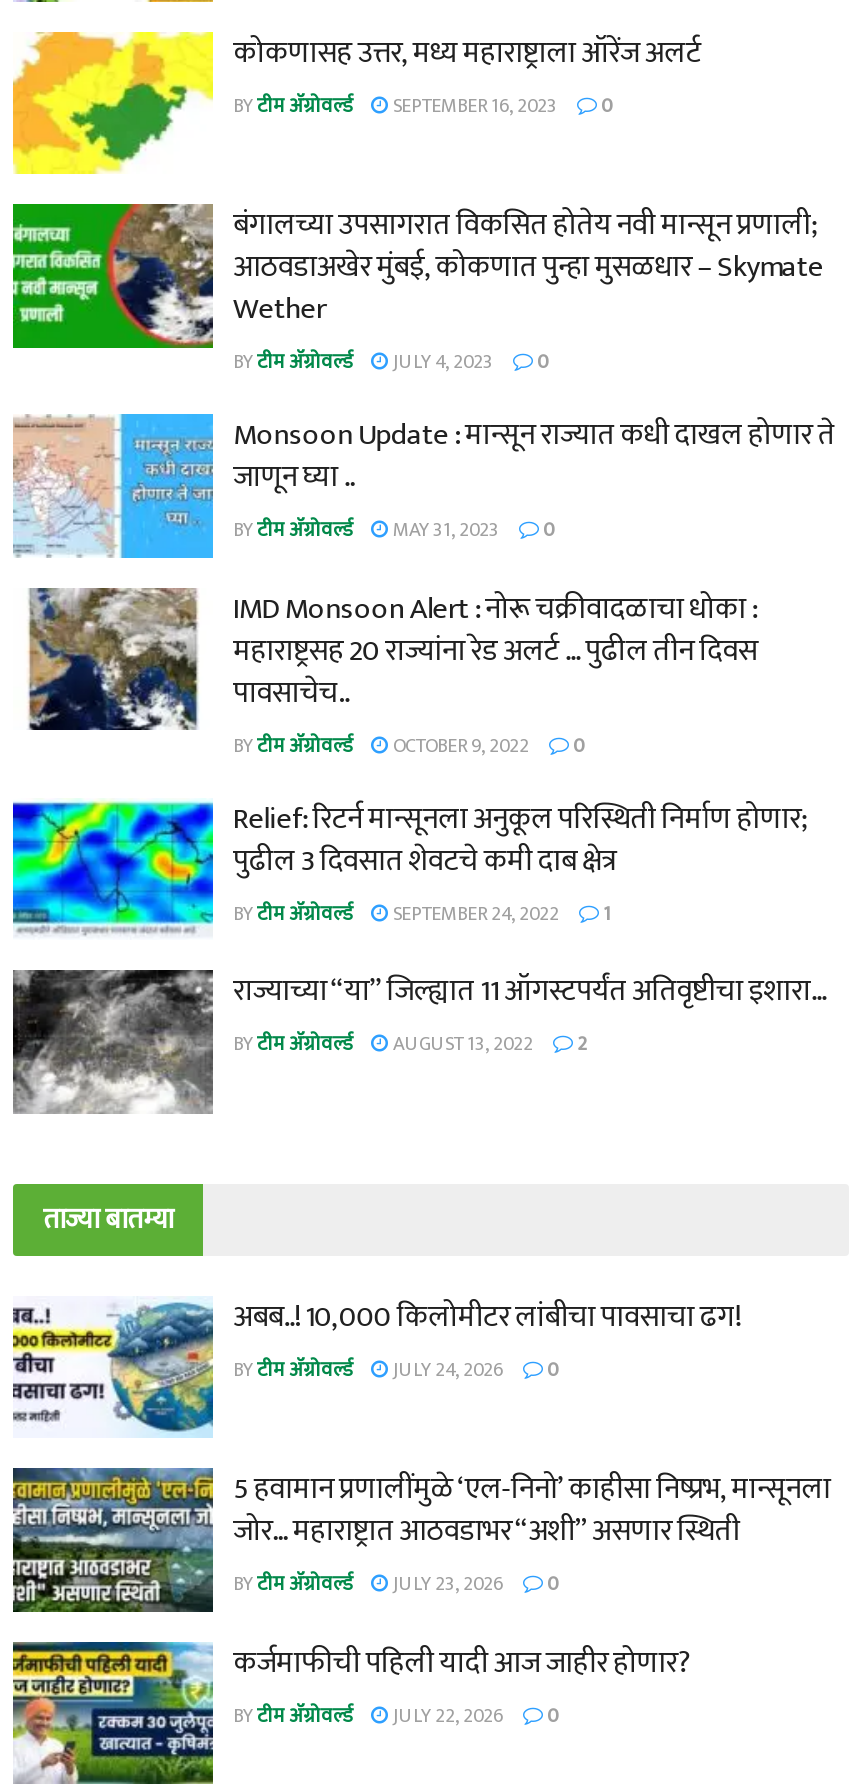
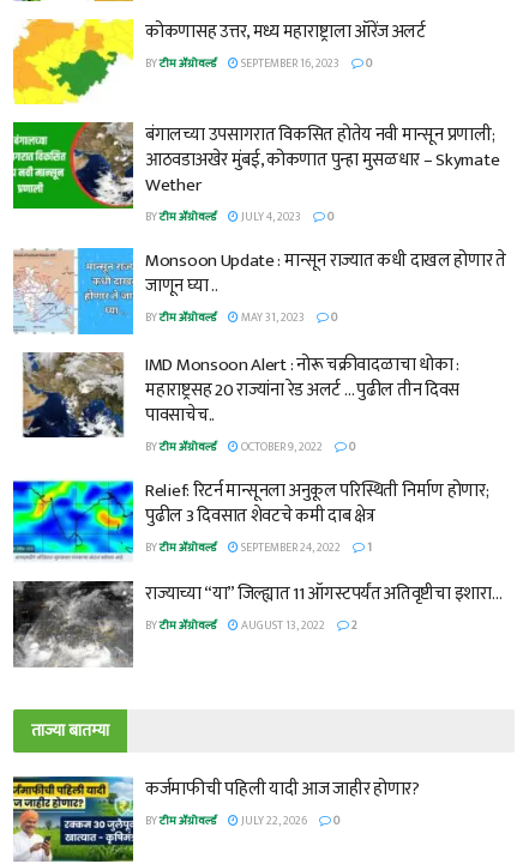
[11,1291,831,1600] [image] | अबब..! 10,000 किलोमीटर लांबीचा पावसाचा ढग! | BY टीम ॲग्रोवर्ल्ड | JULY 24, 2026 | 0 | 5 हवामान प्रणालींमुळे ‘एल-निनो’ काहीसा निष्प्रभ, मान्सूनला | जोर… महाराष्ट्रात आठवडाभर “अशी” असणार स्थिती | BY टीम ॲग्रोवर्ल्ड | JULY 23, 2026 | 0 -> none
[11,1466,205,1614] [image] -> none

